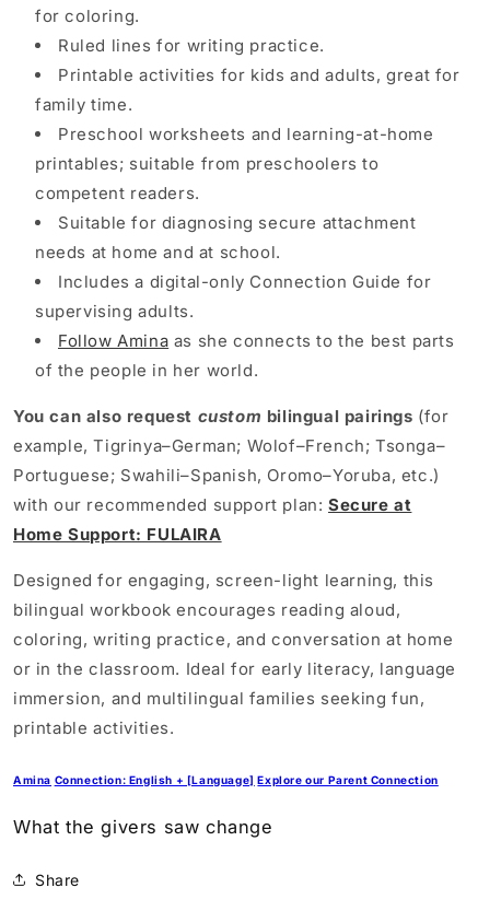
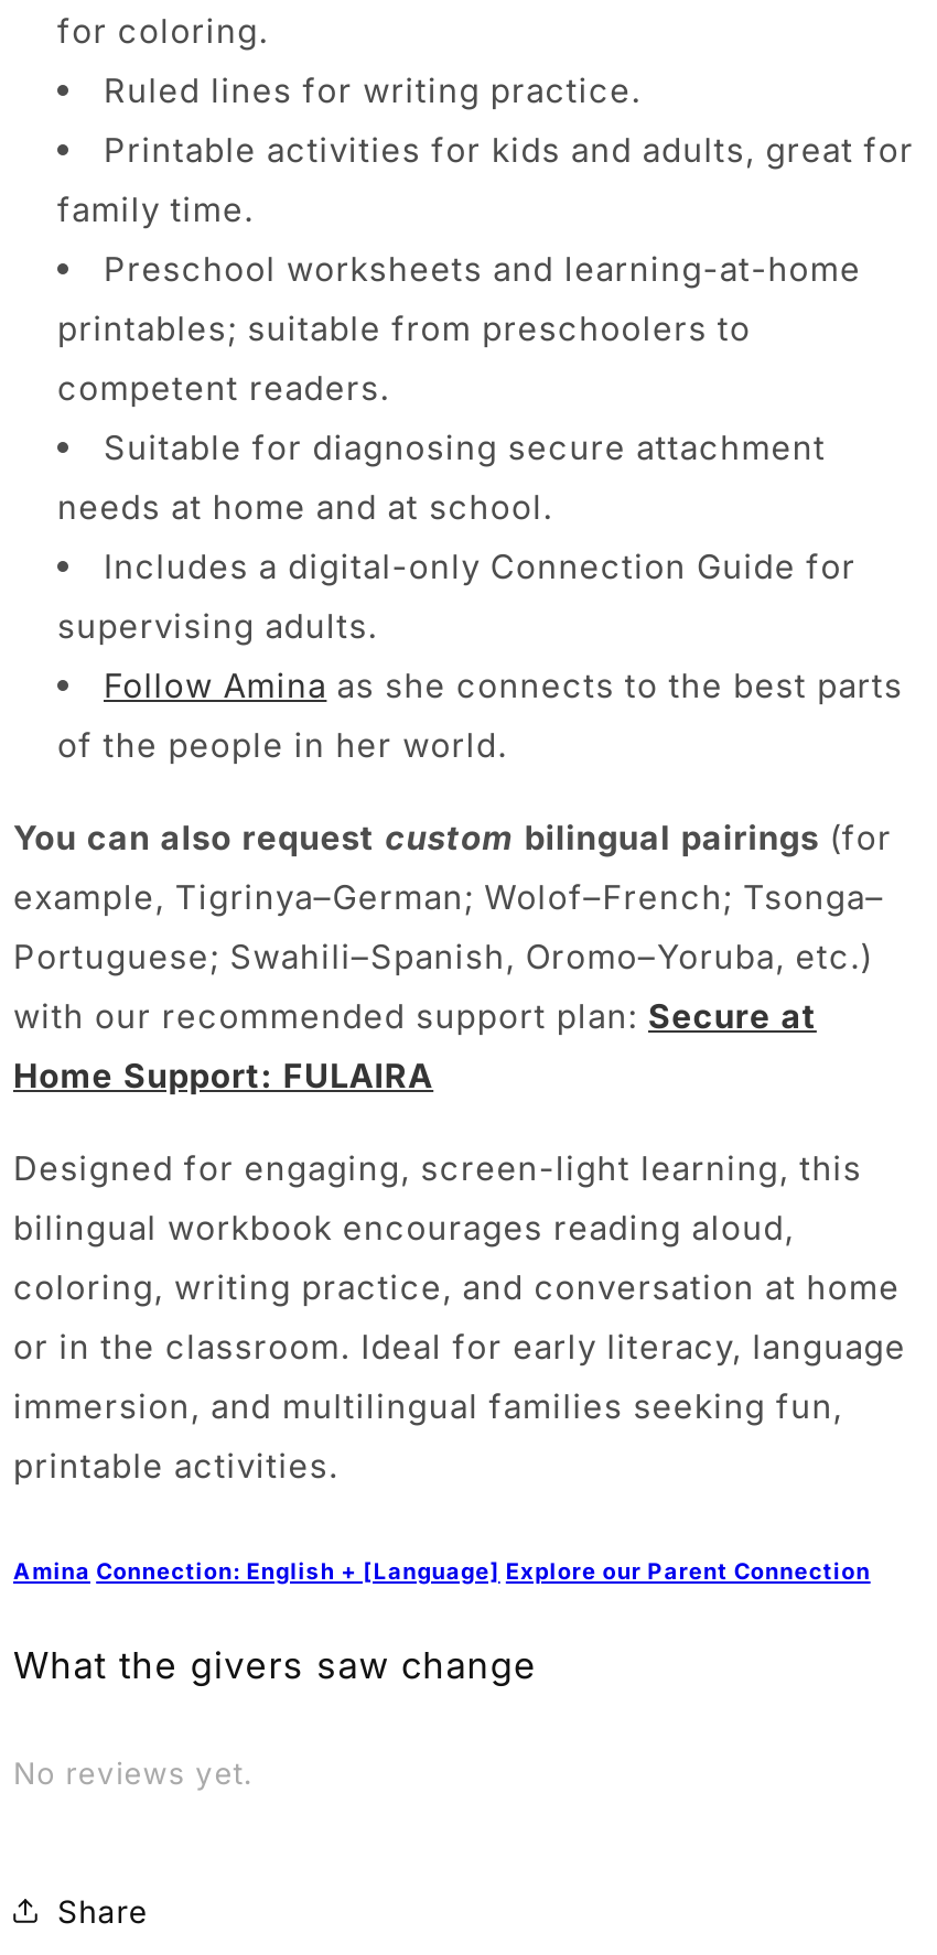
none -> [13,1754,254,1790] No reviews yet.

